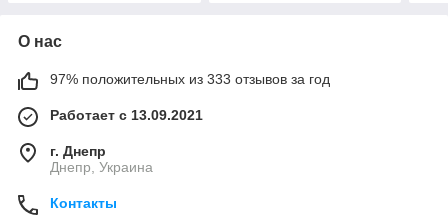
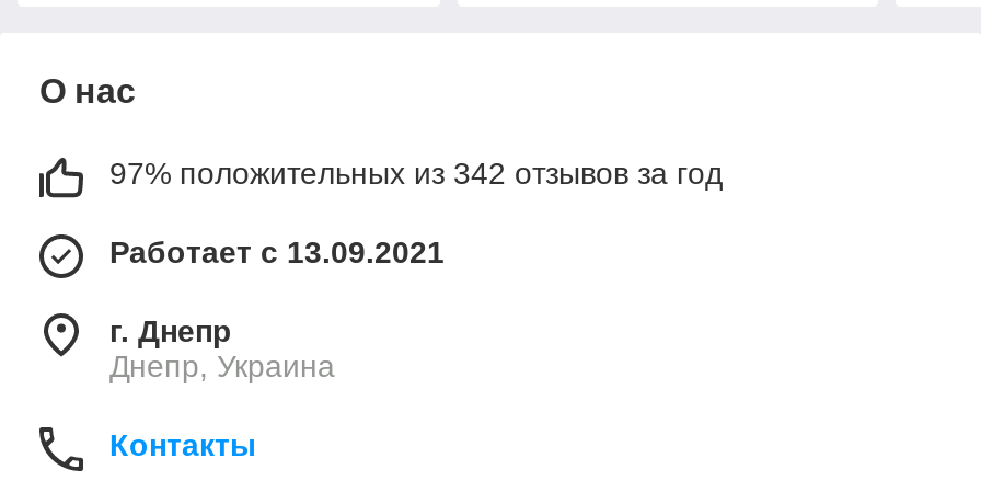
[50,71,330,87] 97% положительных из 333 отзывов за год -> [109,155,723,190] 97% положительных из 342 отзывов за год

